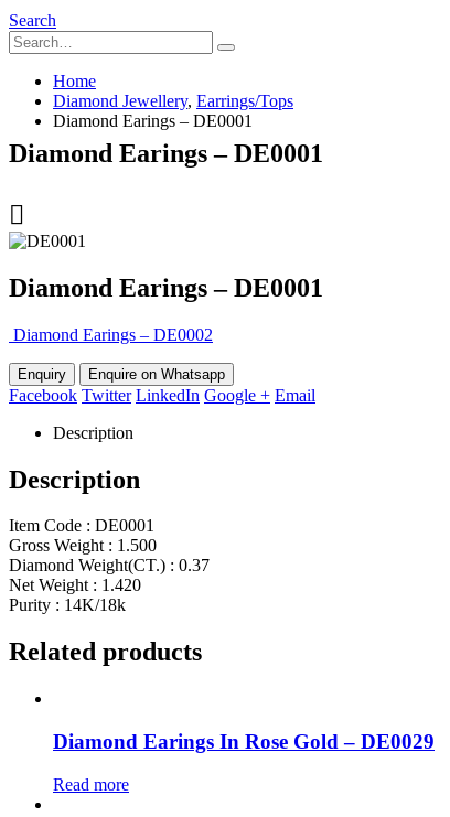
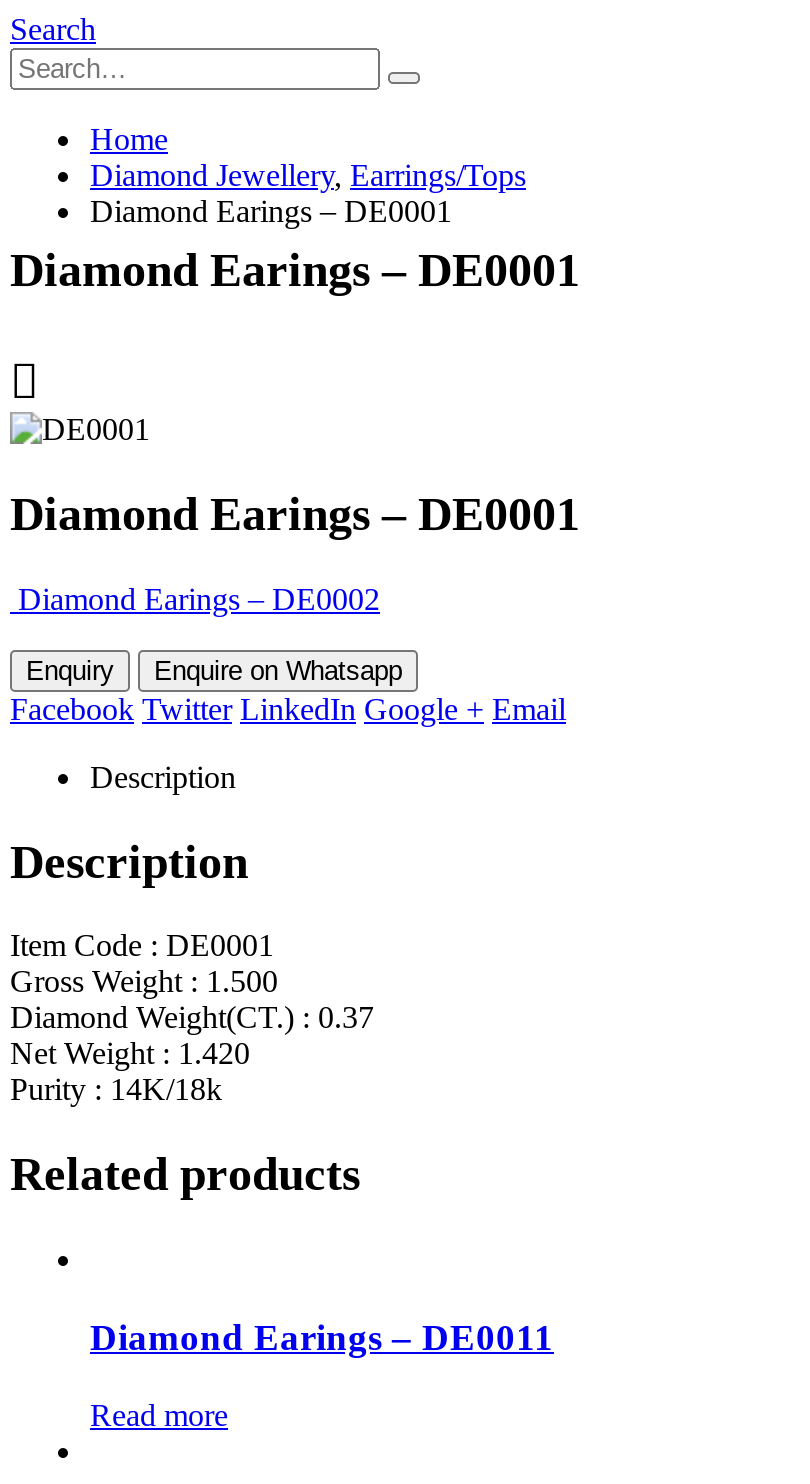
[53,730,435,753] Diamond Earings In Rose Gold – DE0029 -> [90,1316,554,1358] Diamond Earings – DE0011

